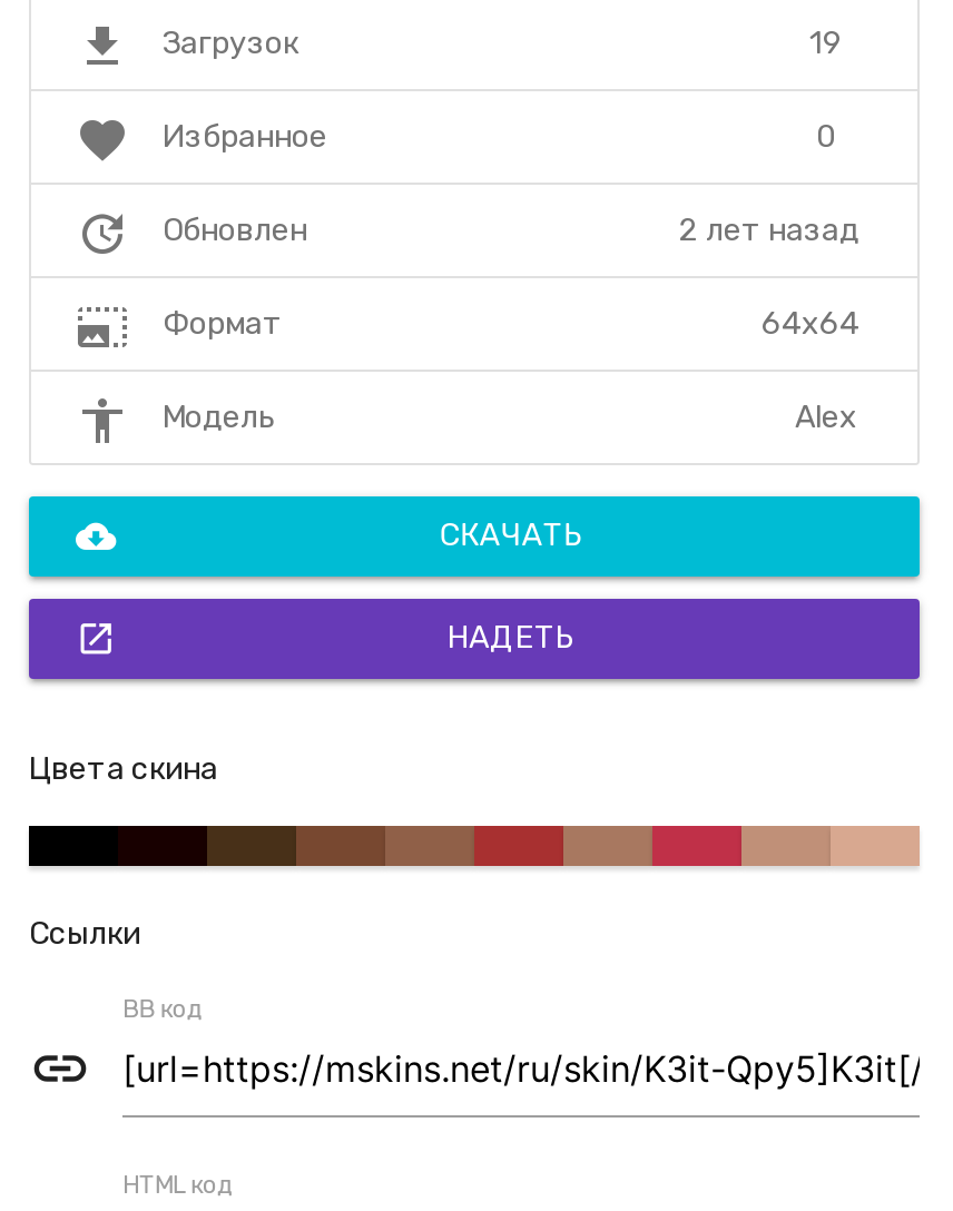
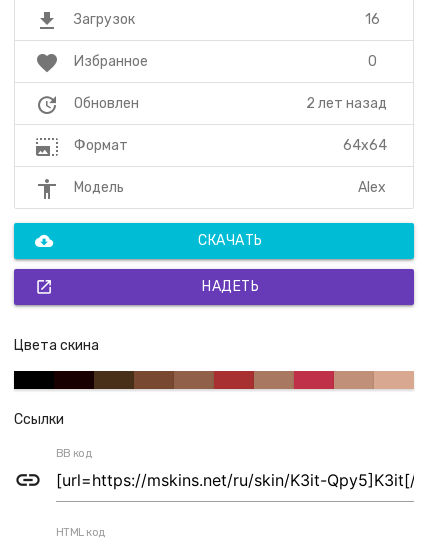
[809,23,843,61] 19 -> [364,10,379,27] 16

